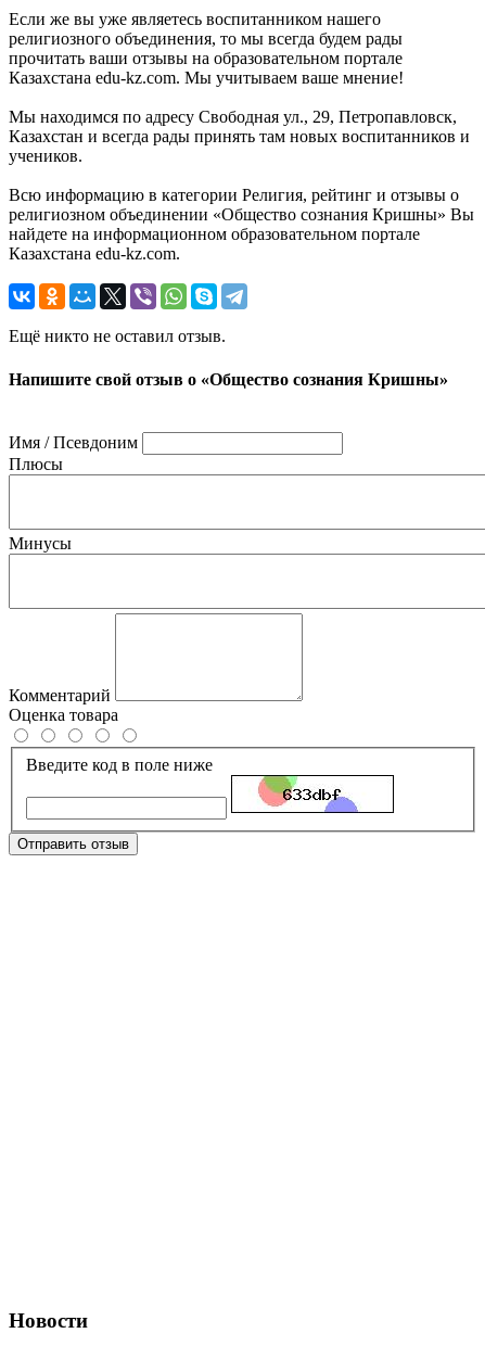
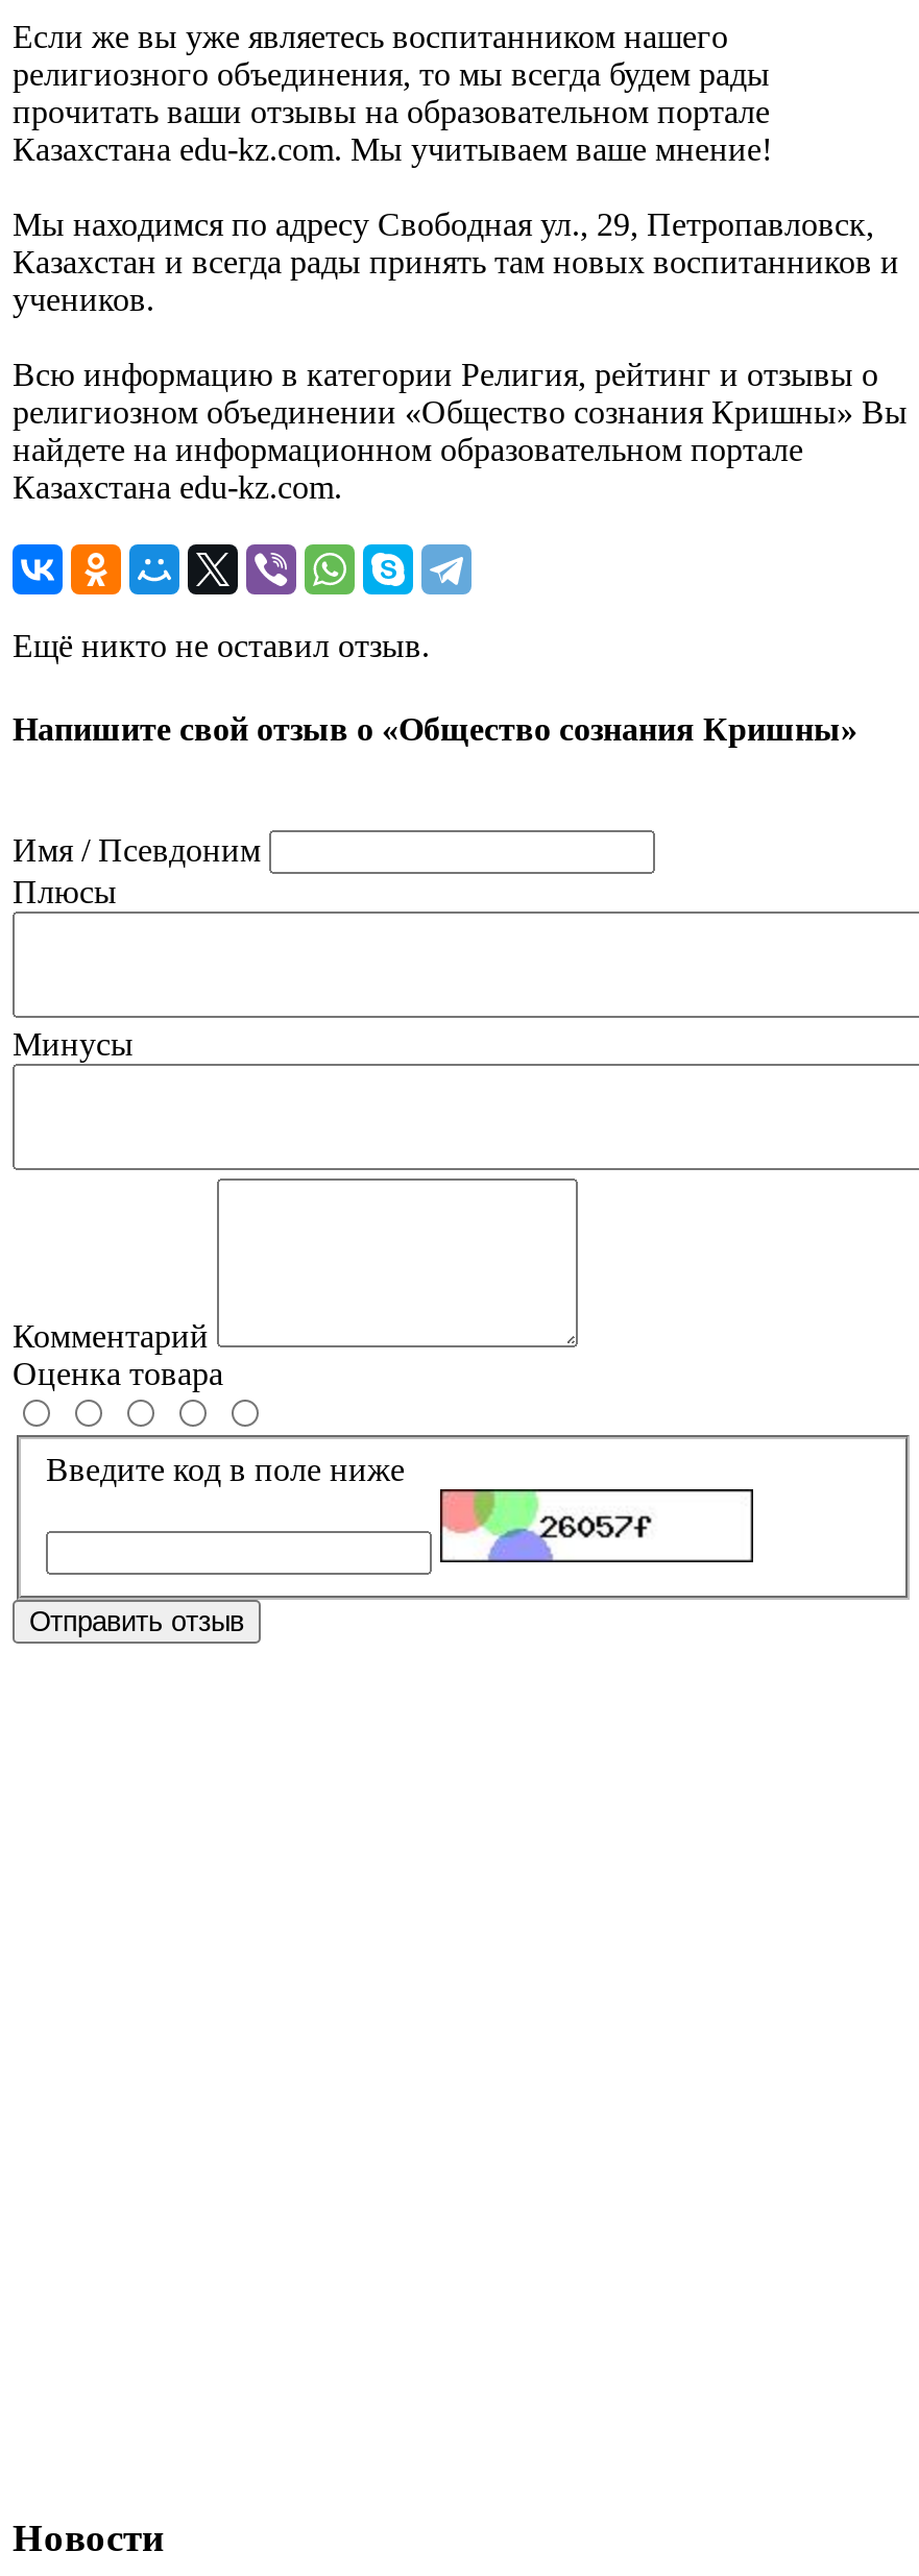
[231,775,359,813] [image] -> [440,1489,684,1562] [image]

